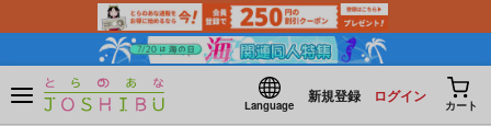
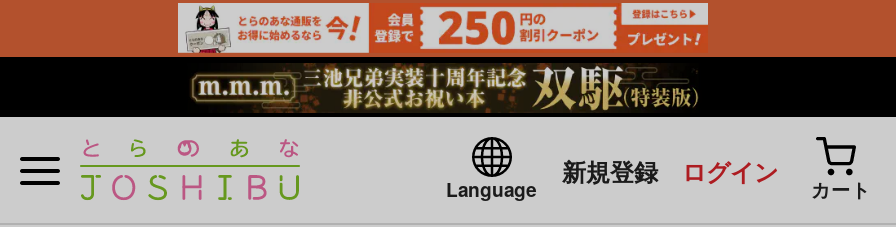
[3,32,488,67] [image] -> [6,55,890,119] [image]

